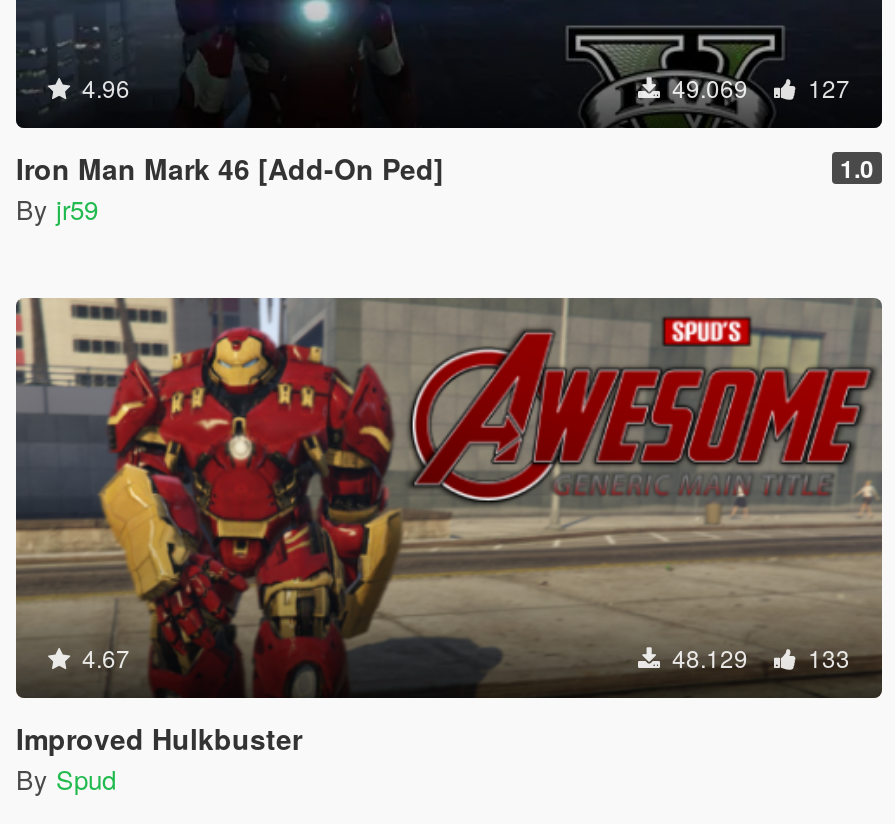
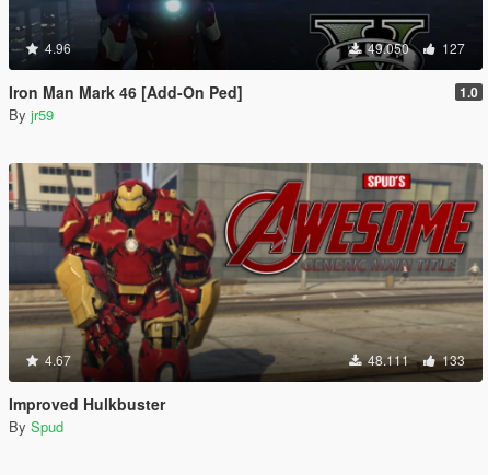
[666,70,850,104] 49.069 127 -> [364,38,465,57] 49.050 127
[666,640,850,674] 48.129 133 -> [364,350,465,369] 48.111 133

